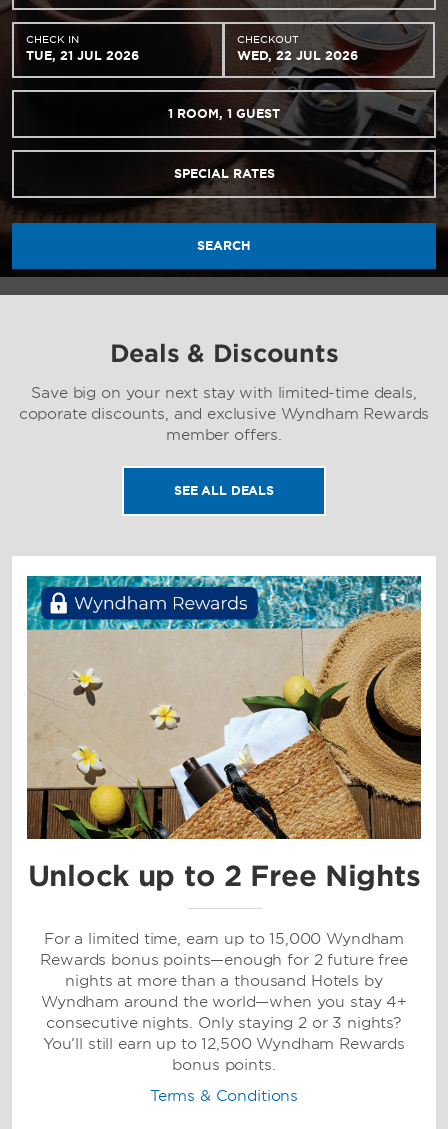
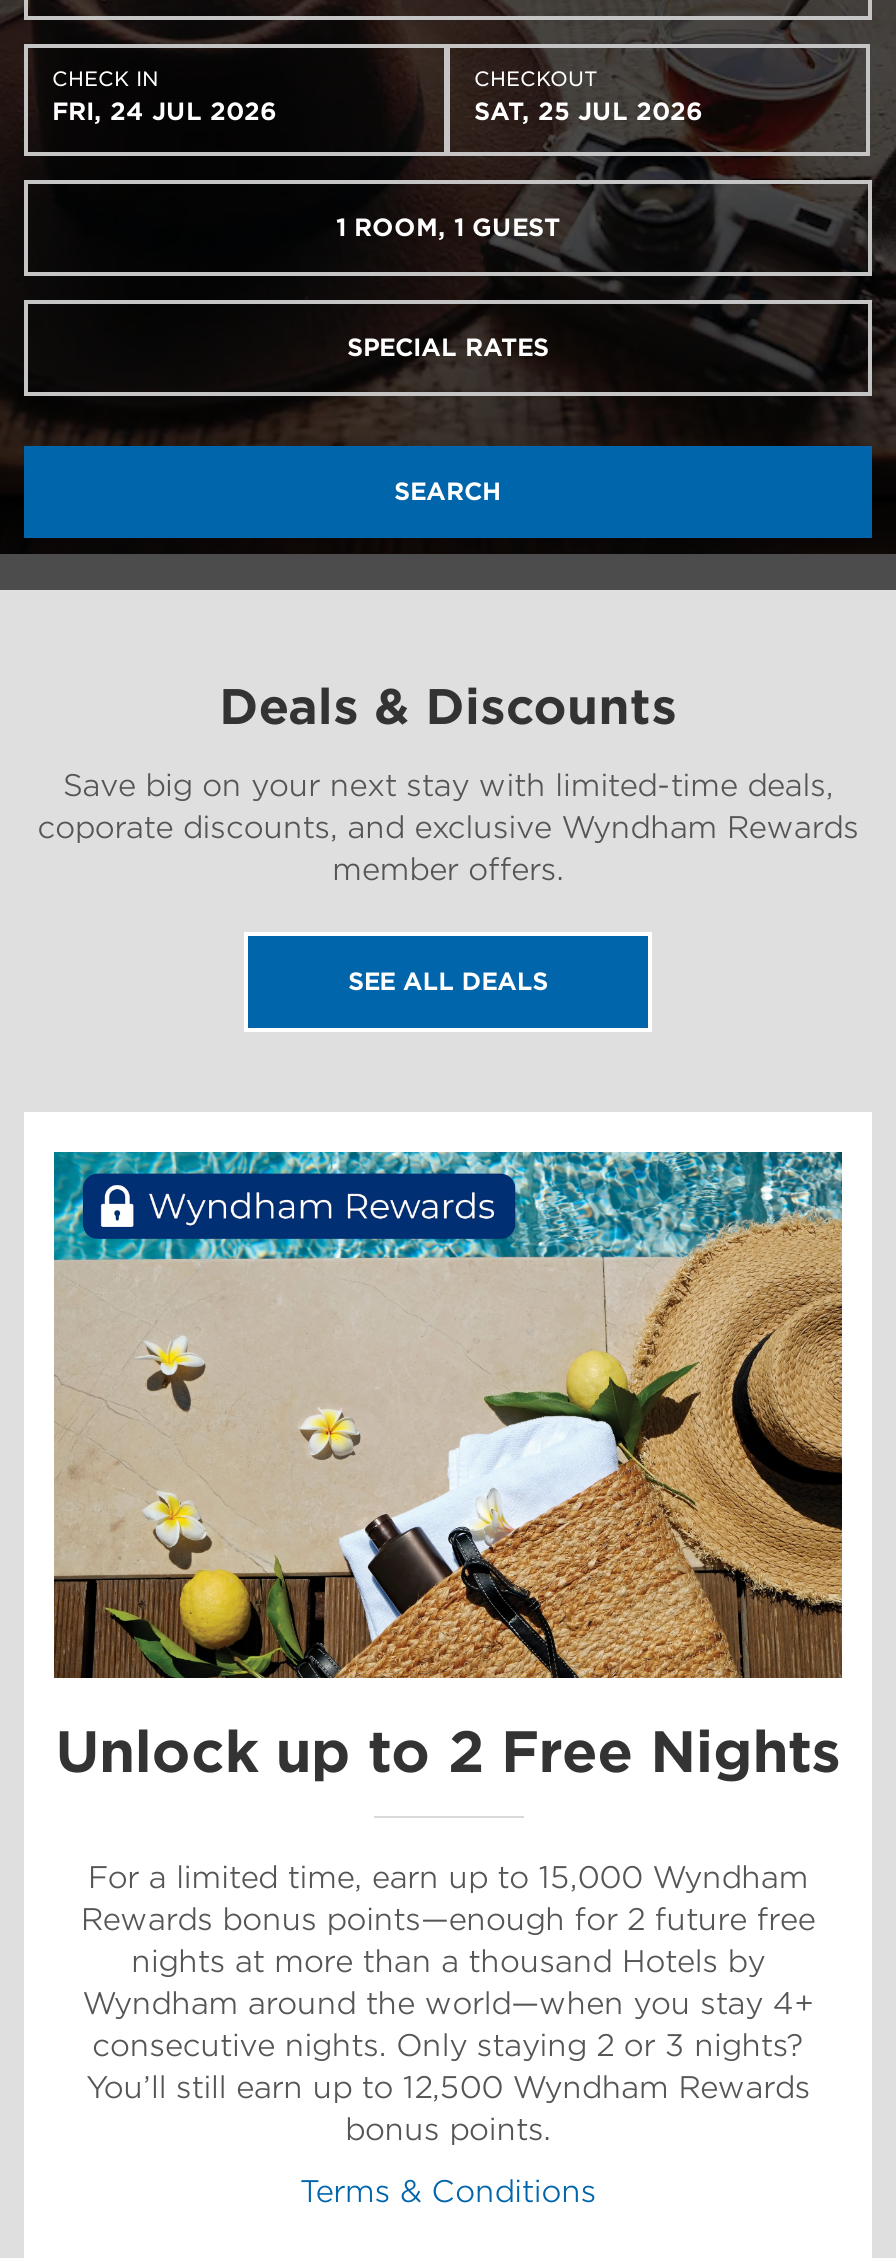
[26,48,139,63] TUE, 21 JUL 2026 -> [52,96,276,126] FRI, 24 JUL 2026
[237,48,358,63] WED, 22 JUL 2026 -> [474,96,702,126] SAT, 25 JUL 2026

